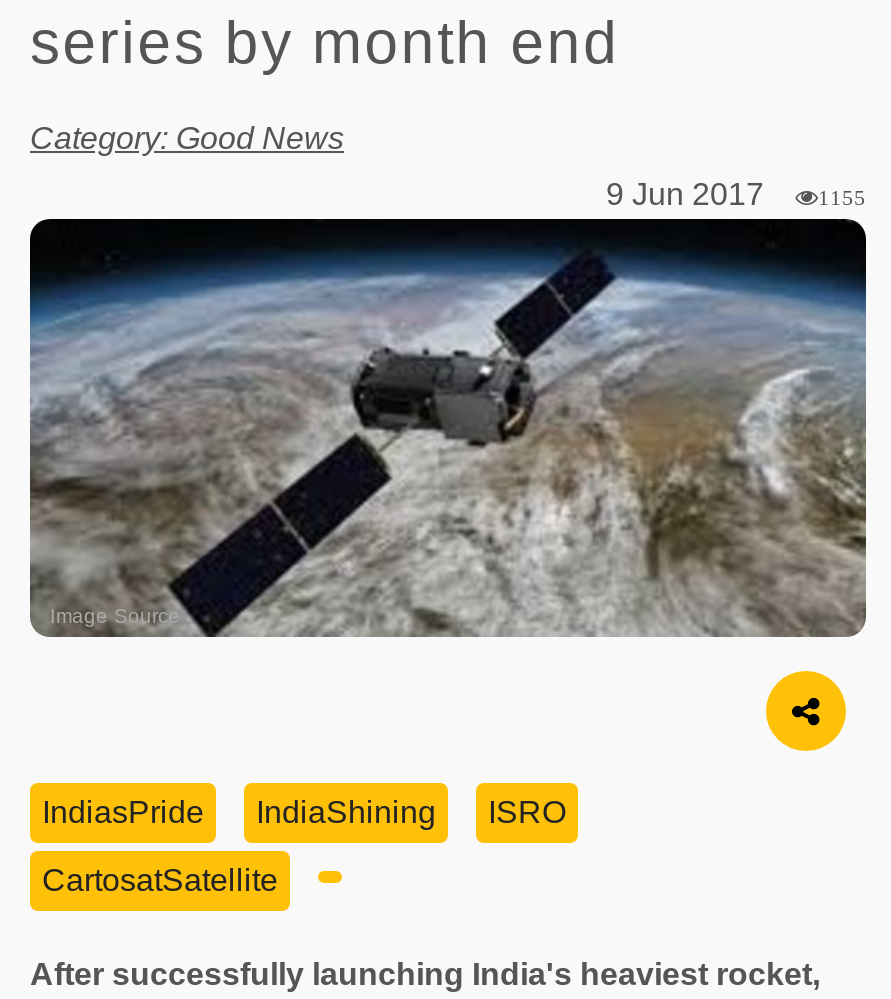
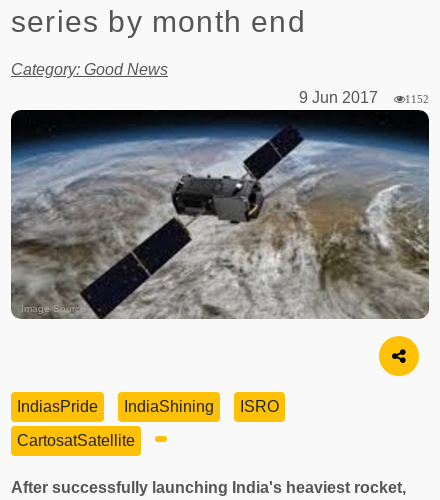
[606,177,866,211] 9 Jun 2017 1155 -> [299,89,429,106] 9 Jun 2017 1152

